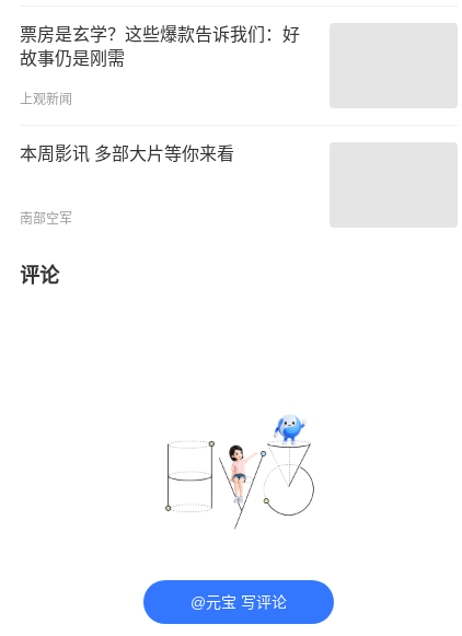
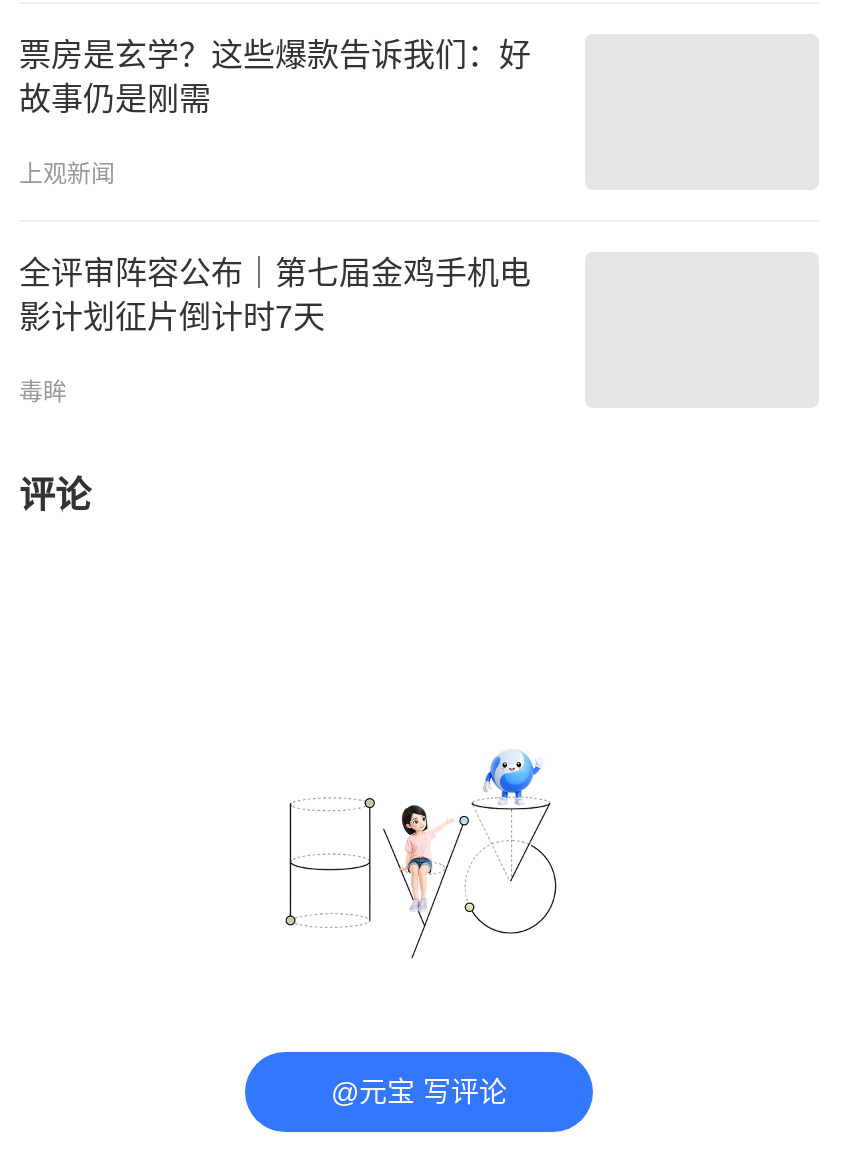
[20,144,234,163] 本周影讯 多部大片等你来看 -> [19,256,531,334] 全评审阵容公布｜第七届金鸡手机电 | 影计划征片倒计时7天
[20,211,72,226] 南部空军 -> [19,377,67,405] 毒眸

